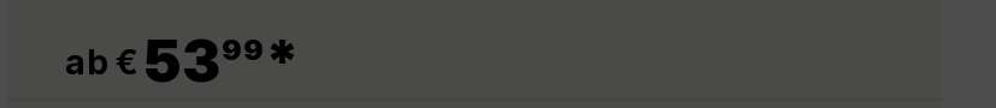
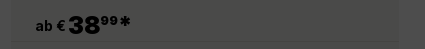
[65,28,222,97] ab € 53 -> [35,11,100,40] ab € 38

